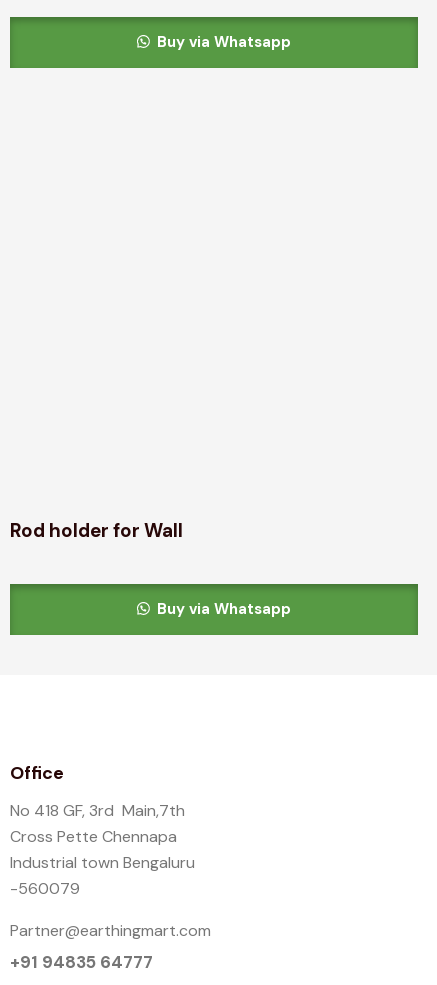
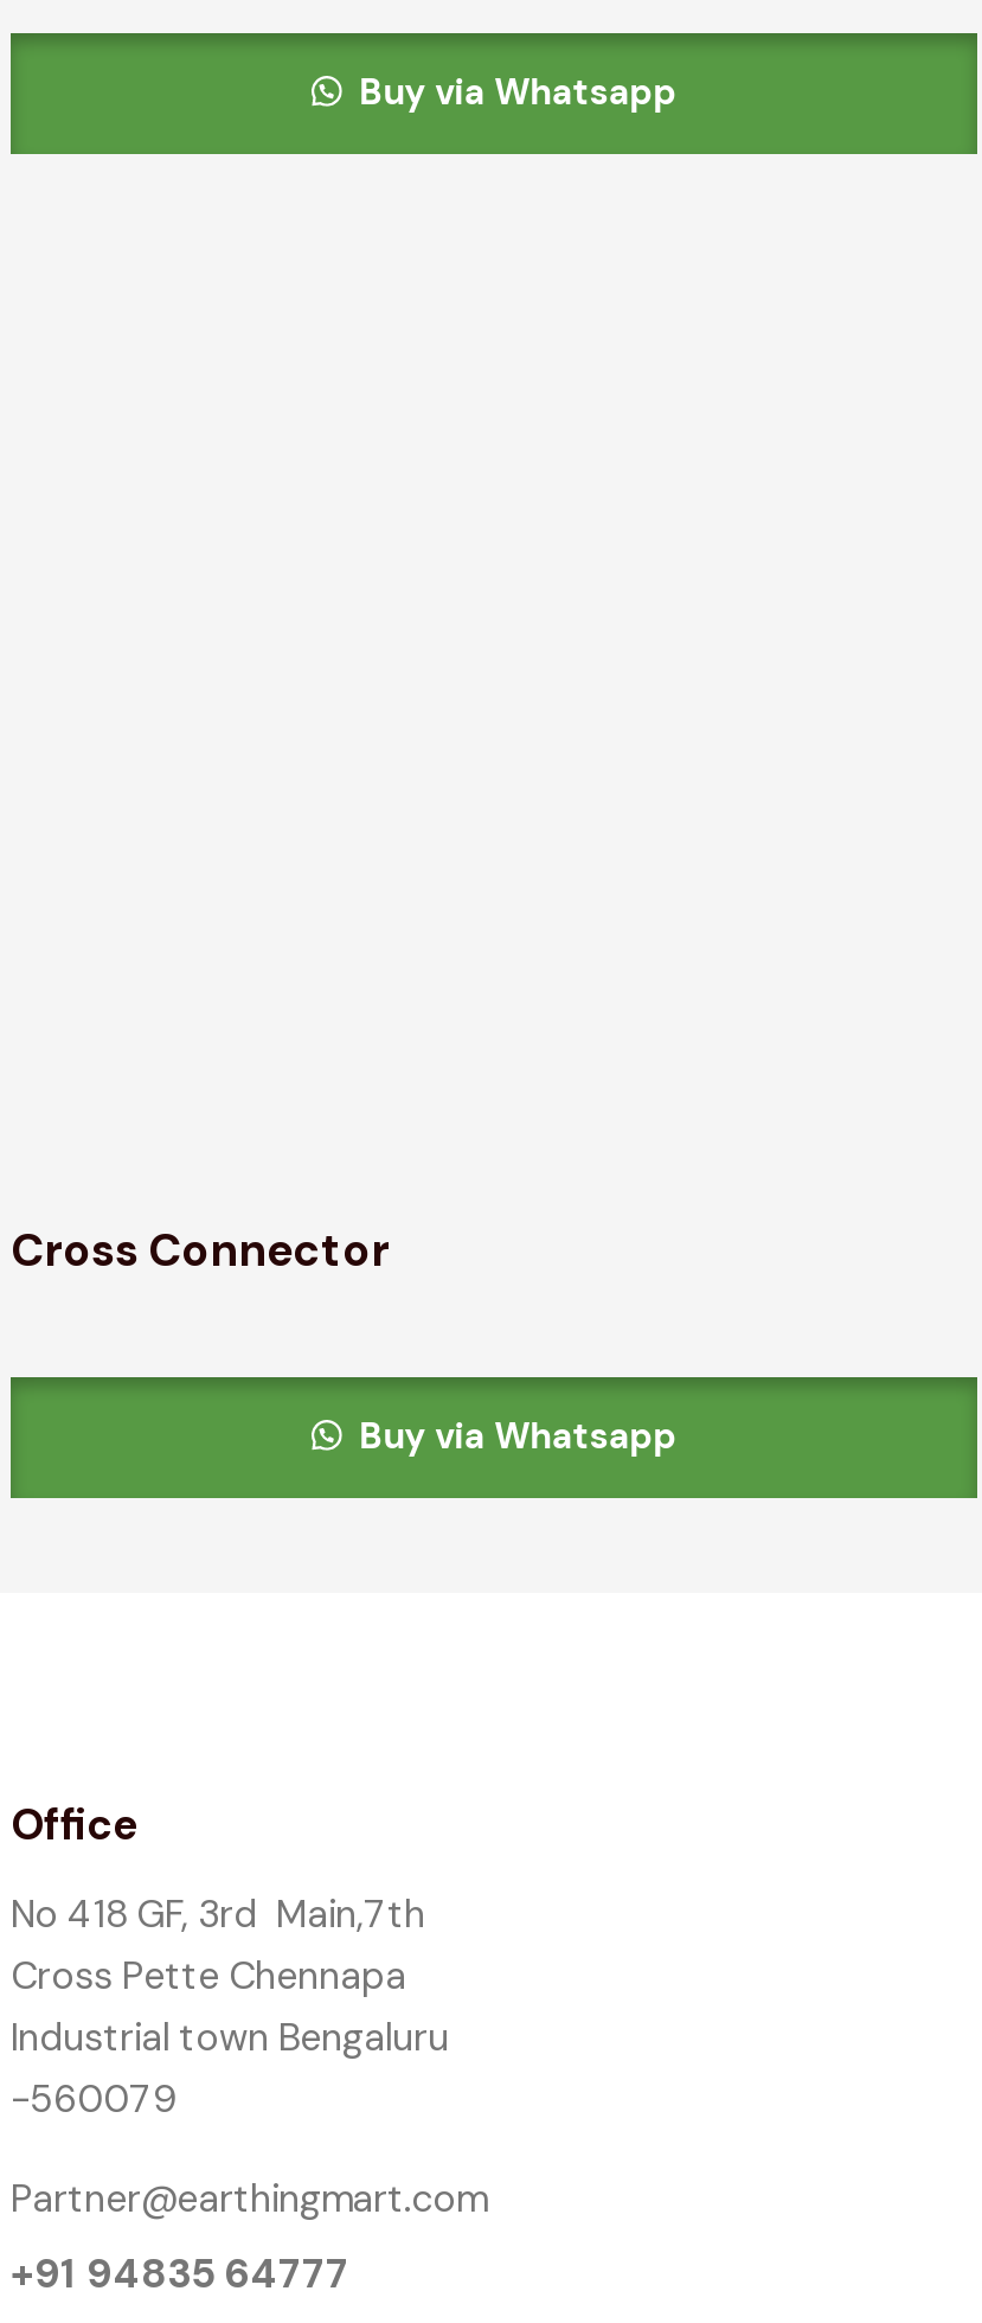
[10,518,183,543] Rod holder for Wall -> [11,1222,390,1281] Cross Connector

